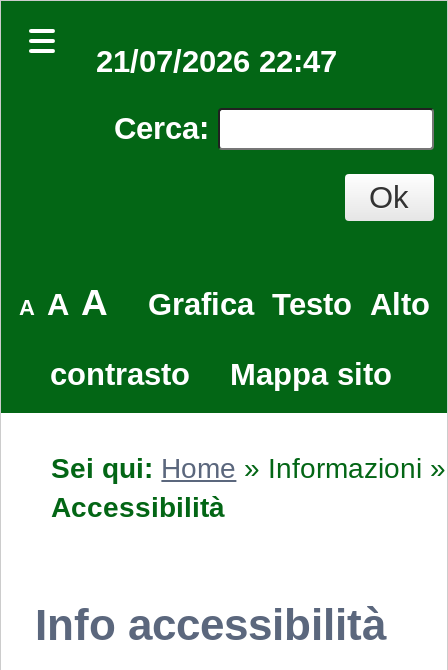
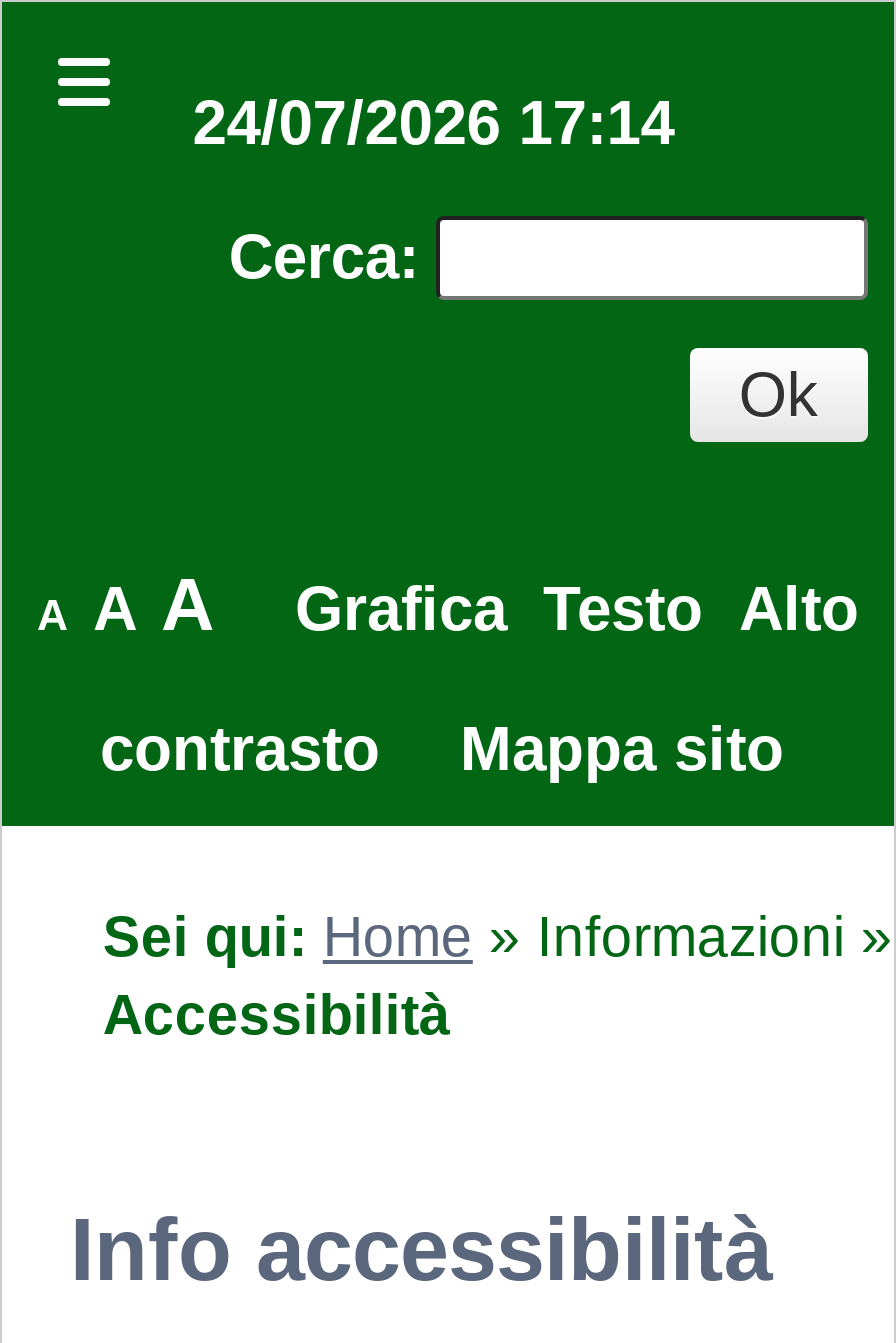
[96,44,337,79] 21/07/2026 22:47 -> [193,89,675,159] 24/07/2026 17:14

